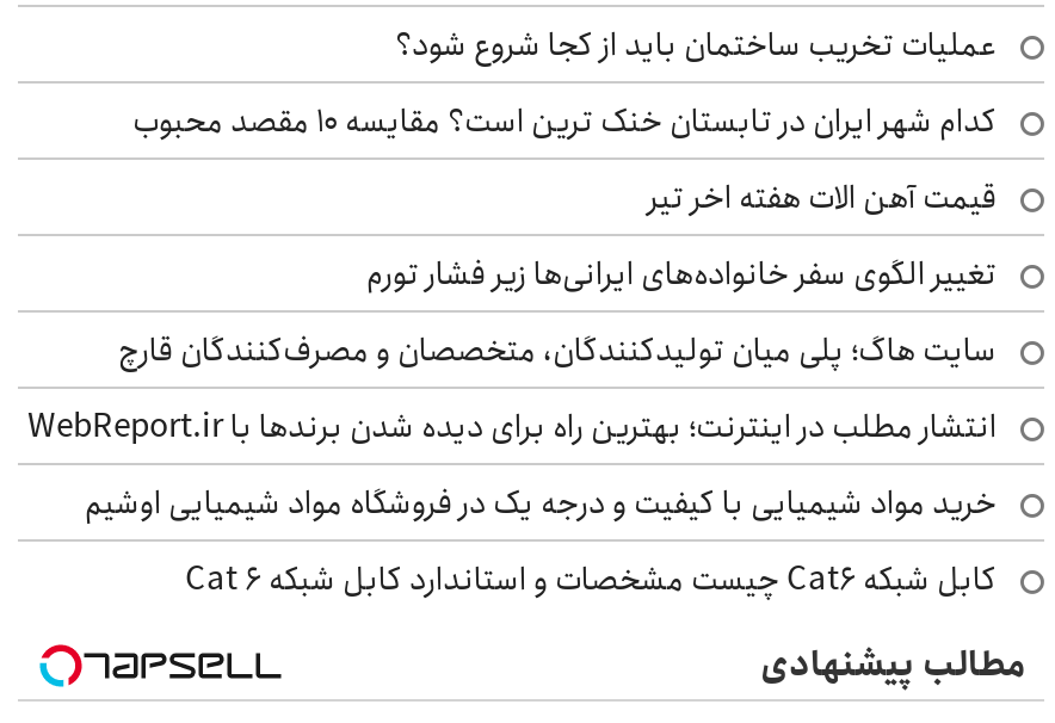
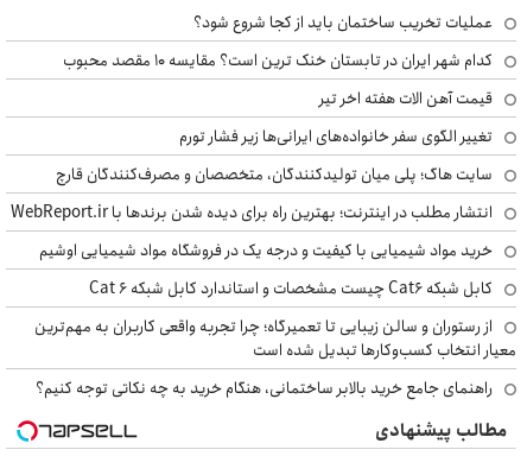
none -> [34,313,516,401] از رستوران و سالن زیبایی تا تعمیرگاه؛ چرا تجربه واقعی کاربران به مهم‌ترین | معیار انتخاب کسب‌وکارها تبدیل شده است | راهنمای جامع خرید بالابر ساختمانی، هنگام خرید به چه نکاتی توجه کنیم؟

